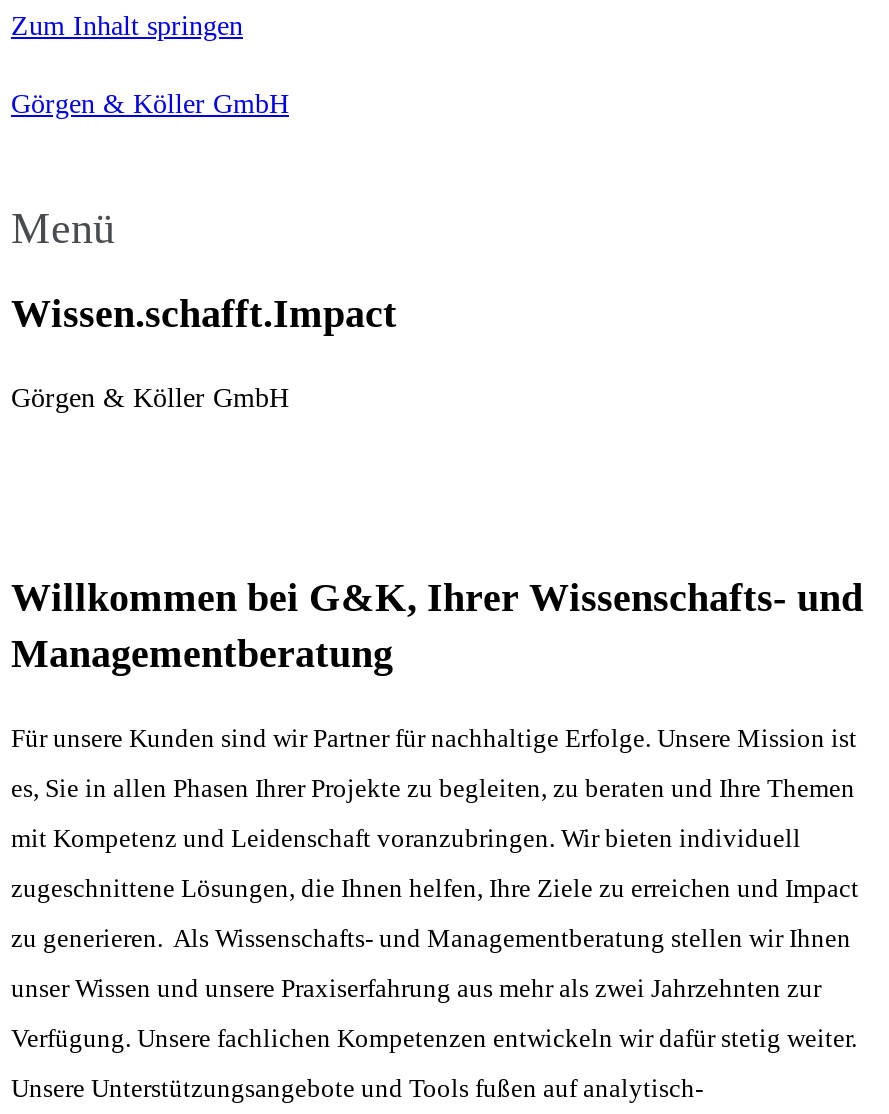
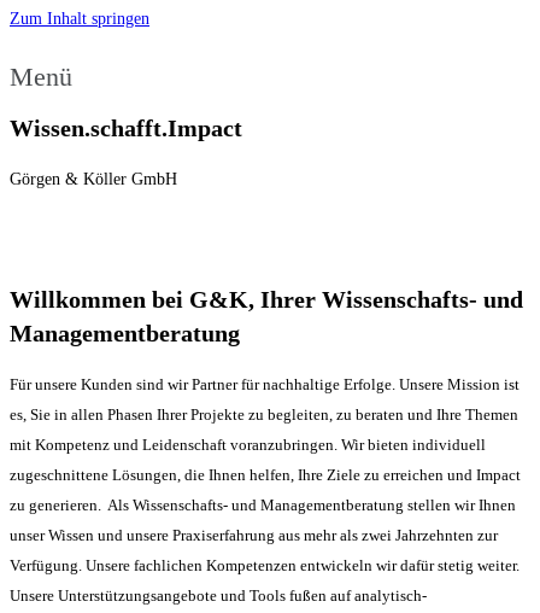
[11,89,289,119] Görgen & Köller GmbH -> none

